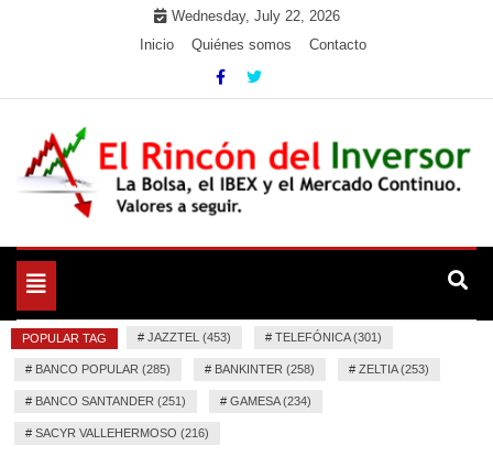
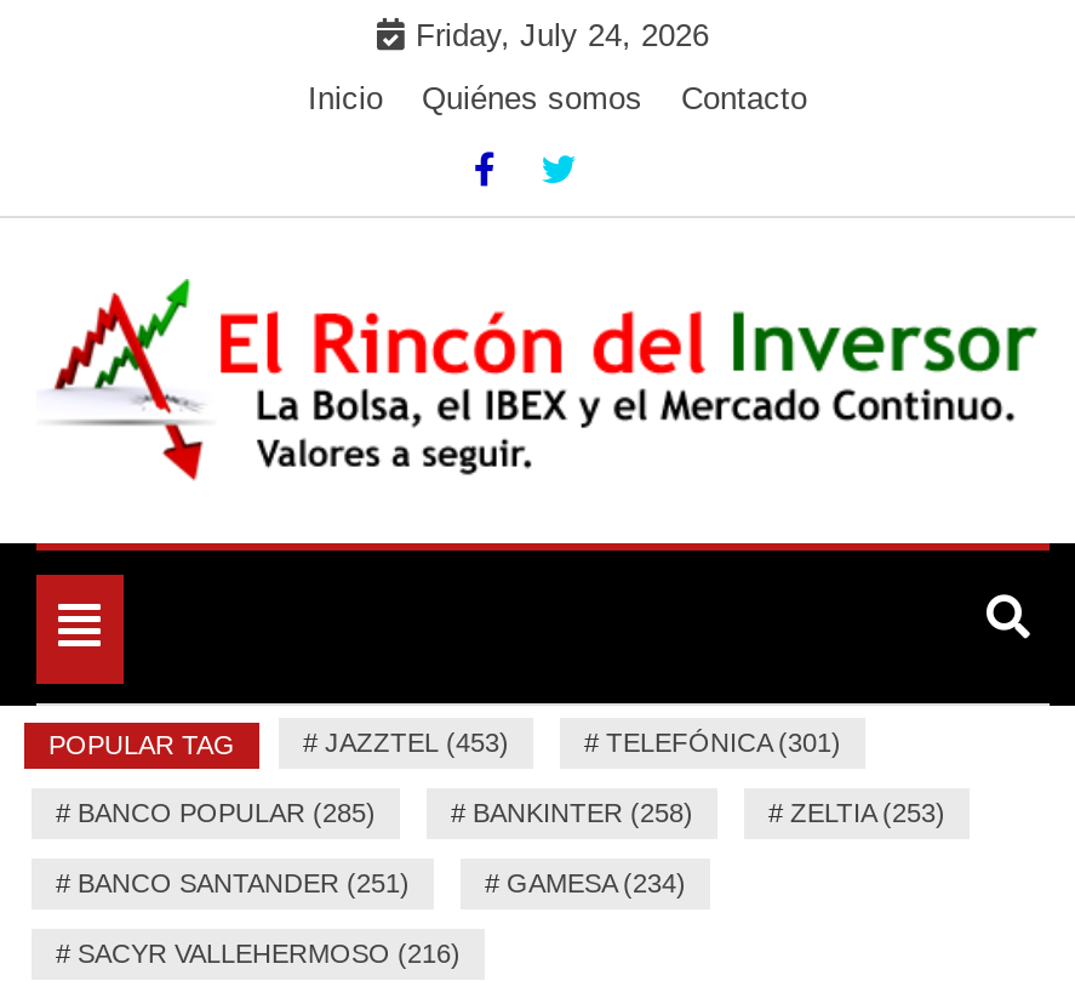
[171,8,339,24] Wednesday, July 22, 2026 -> [416,17,709,53] Friday, July 24, 2026

